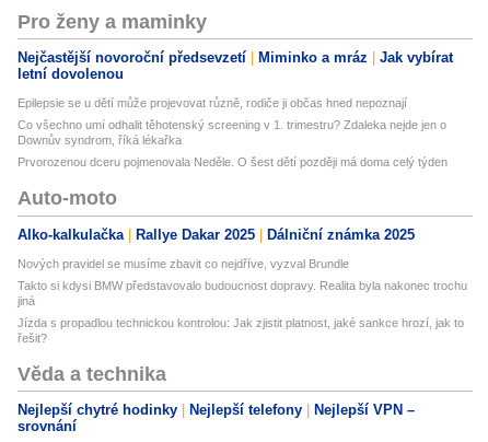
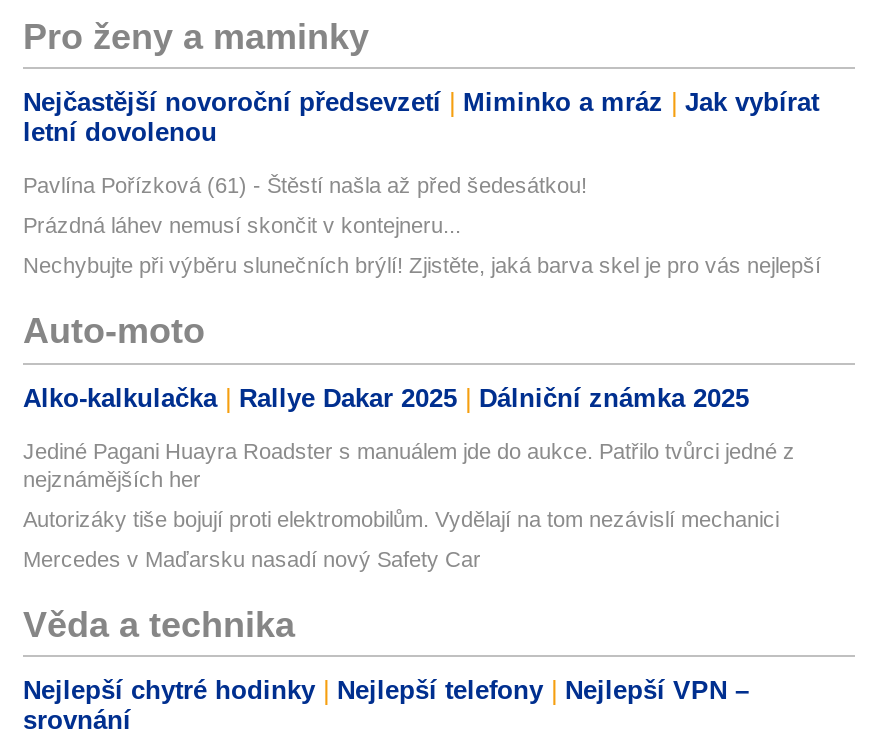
[18,97,407,110] Epilepsie se u dětí může projevovat různě, rodiče ji občas hned nepoznají -> [23,174,587,198] Pavlína Pořízková (61) - Štěstí našla až před šedesátkou!
[18,119,446,147] Co všechno umí odhalit těhotenský screening v 1. trimestru? Zdaleka nejde jen o | Downův syndrom, říká lékařka -> [23,214,461,238] Prázdná láhev nemusí skončit v kontejneru...
[18,156,448,169] Prvorozenou dceru pojmenovala Neděle. O šest dětí později má doma celý týden -> [23,254,821,278] Nechybujte při výběru slunečních brýlí! Zjistěte, jaká barva skel je pro vás nejlepší
[18,257,349,270] Nových pravidel se musíme zbavit co nejdříve, vyzval Brundle -> [23,439,795,491] Jediné Pagani Huayra Roadster s manuálem jde do aukce. Patřilo tvůrci jedné z | nejznámějších her
[18,279,467,307] Takto si kdysi BMW představovalo budoucnost dopravy. Realita byla nakonec trochu | jiná -> [23,507,779,531] Autorizáky tiše bojují proti elektromobilům. Vydělají na tom nezávislí mechanici
[18,316,464,345] Jízda s propadlou technickou kontrolou: Jak zjistit platnost, jaké sankce hrozí, jak to | řešit? -> [23,547,481,571] Mercedes v Maďarsku nasadí nový Safety Car

